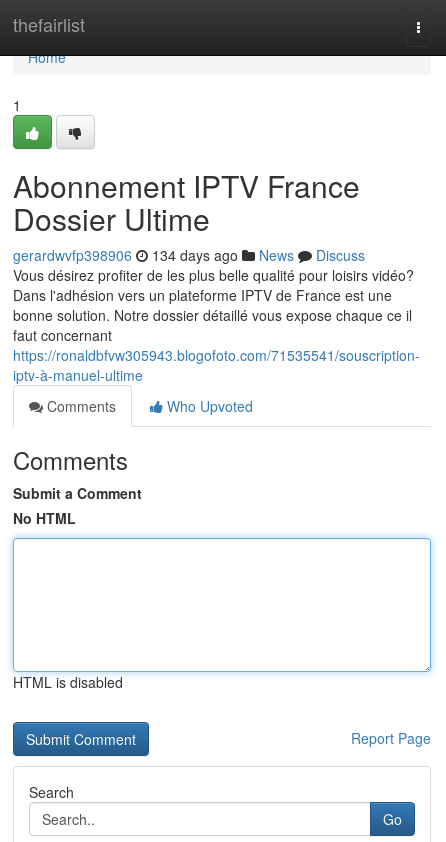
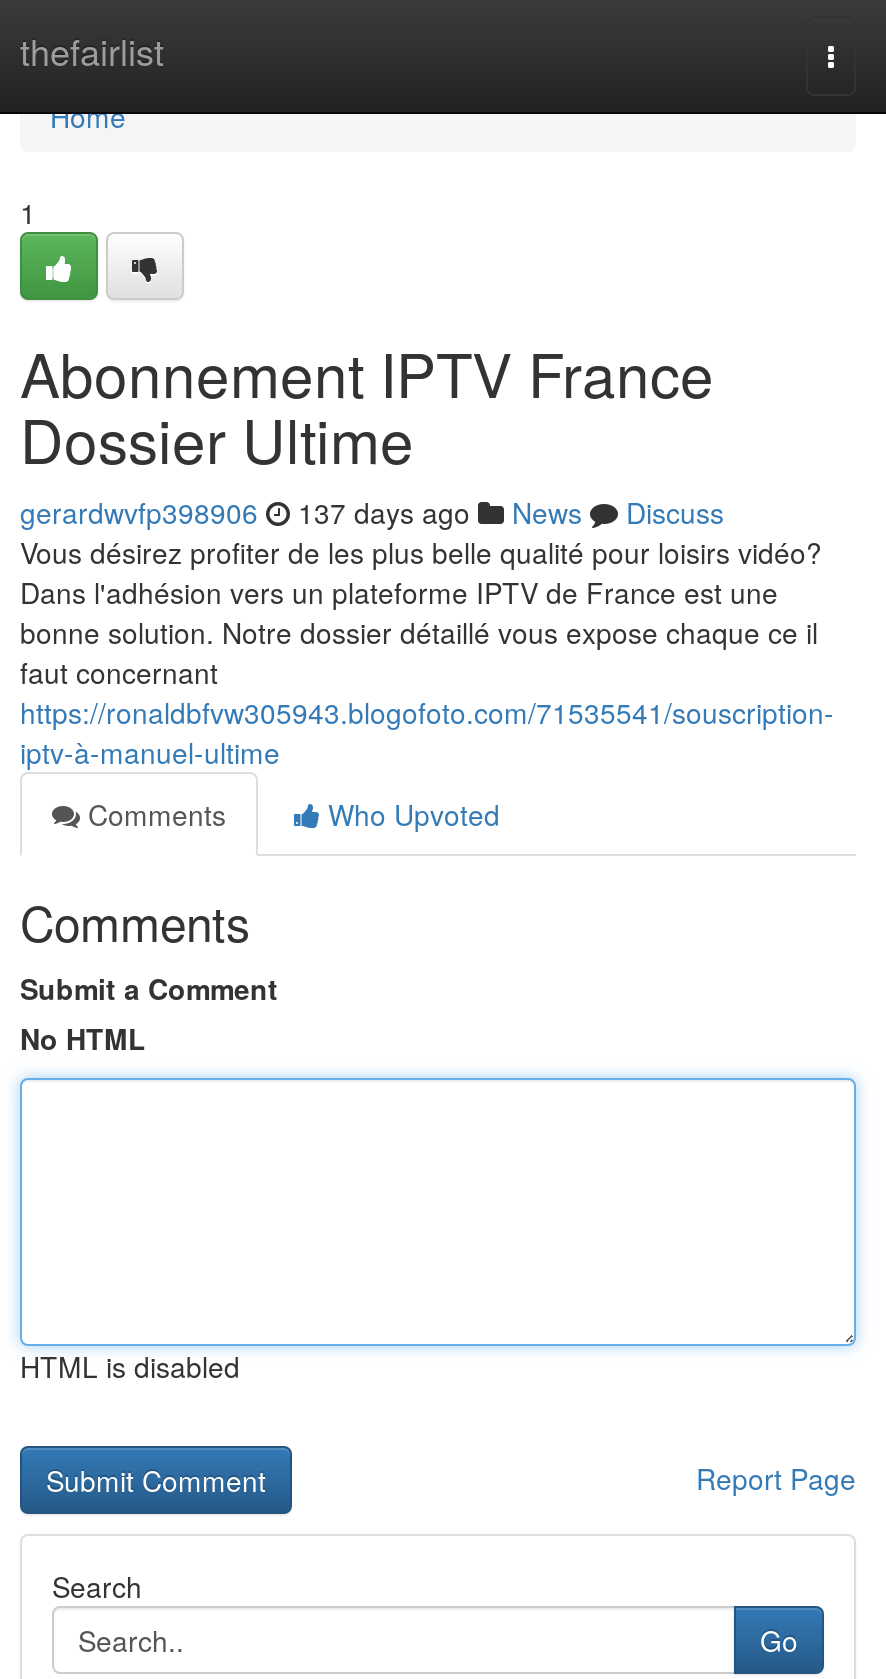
[13,245,365,265] gerardwvfp398906 134 days ago News Discuss -> [20,492,724,532] gerardwvfp398906 137 days ago News Discuss

